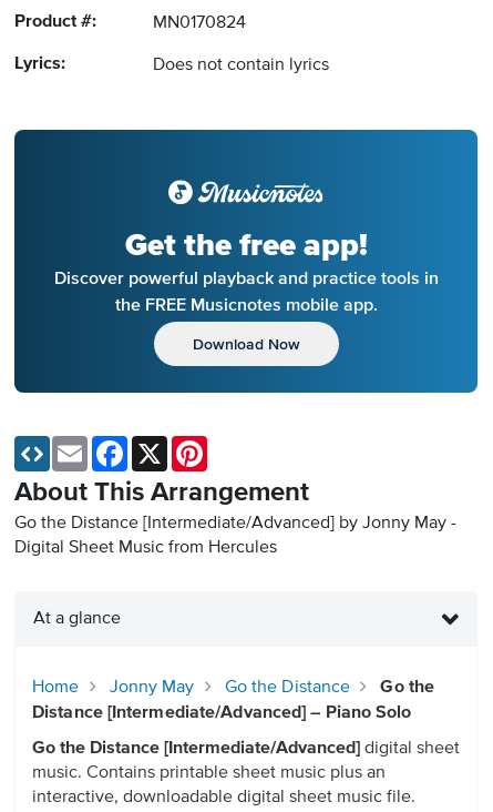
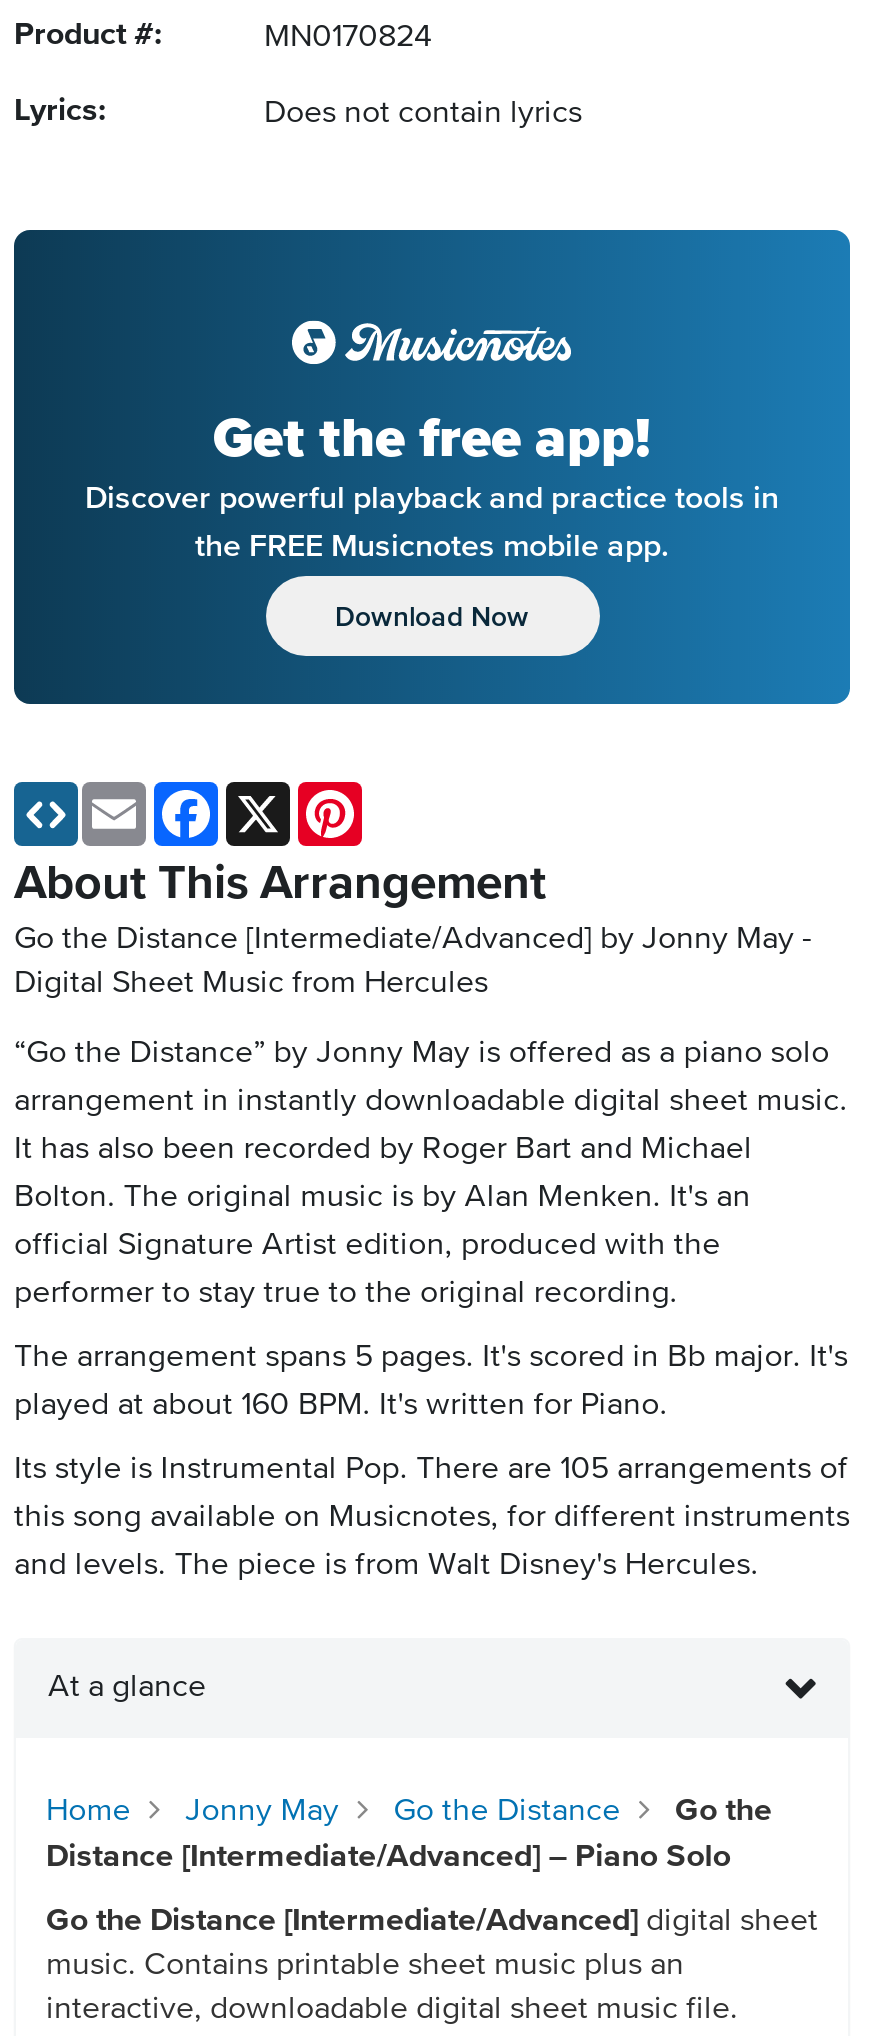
none -> [14,1039,850,1583] “Go the Distance” by Jonny May is offered as a piano solo | arrangement in instantly downloadable digital sheet music. | It has also been recorded by Roger Bart and Michael | Bolton. The original music is by Alan Menken. It's an | official Signature Artist edition, produced with the | performer to stay true to the original recording. | The arrangement spans 5 pages. It's scored in Bb major. It's | played at about 160 BPM. It's written for Piano. | Its style is Instrumental Pop. There are 105 arrangements of | this song available on Musicnotes, for different instruments | and levels. The piece is from Walt Disney's Hercules.

